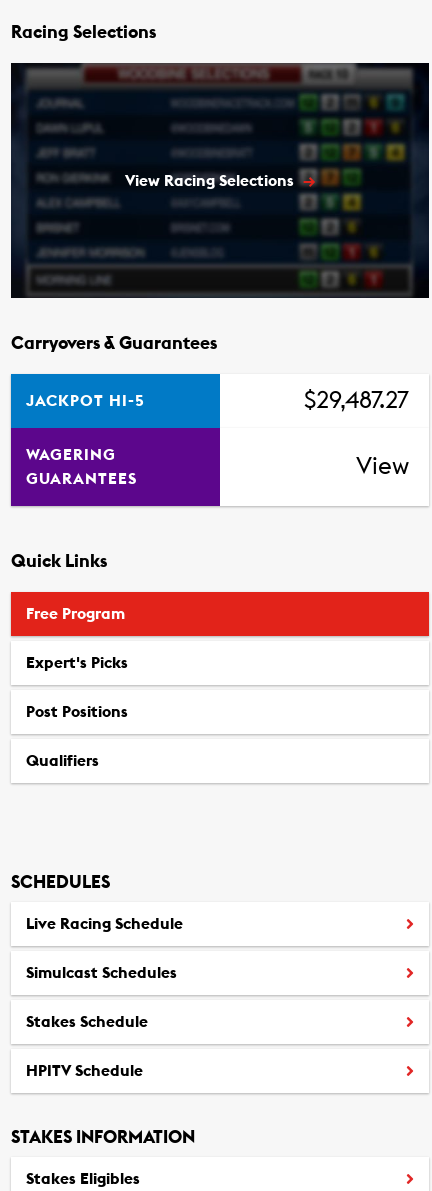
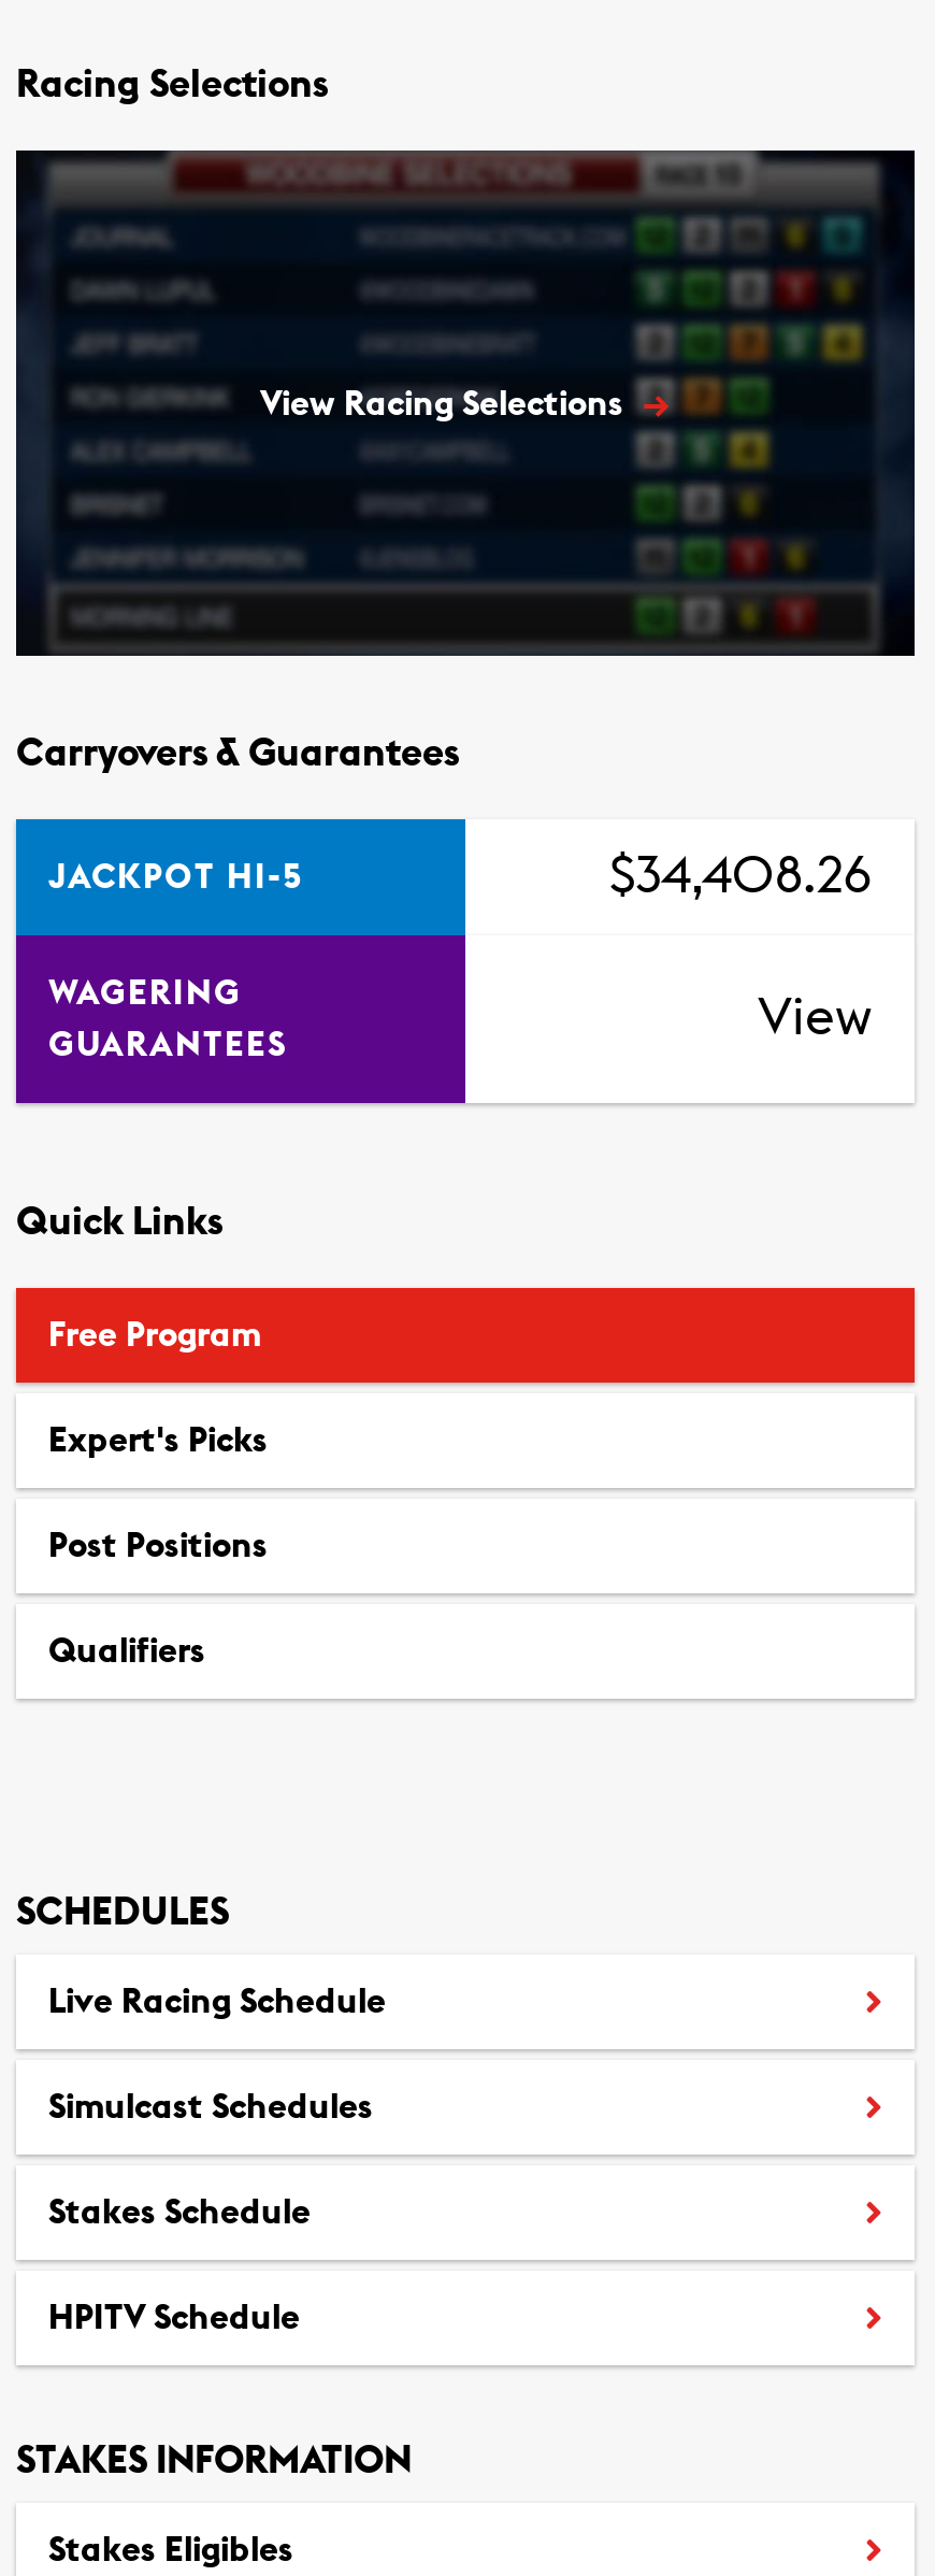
[304,389,409,413] $29,487.27 -> [609,851,872,903] $34,408.26

